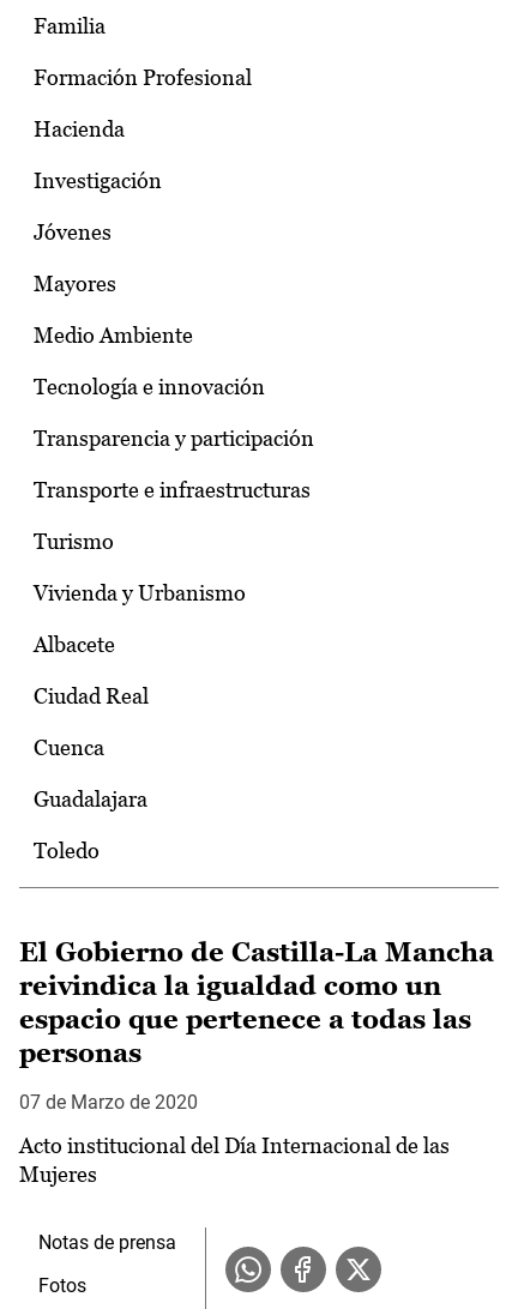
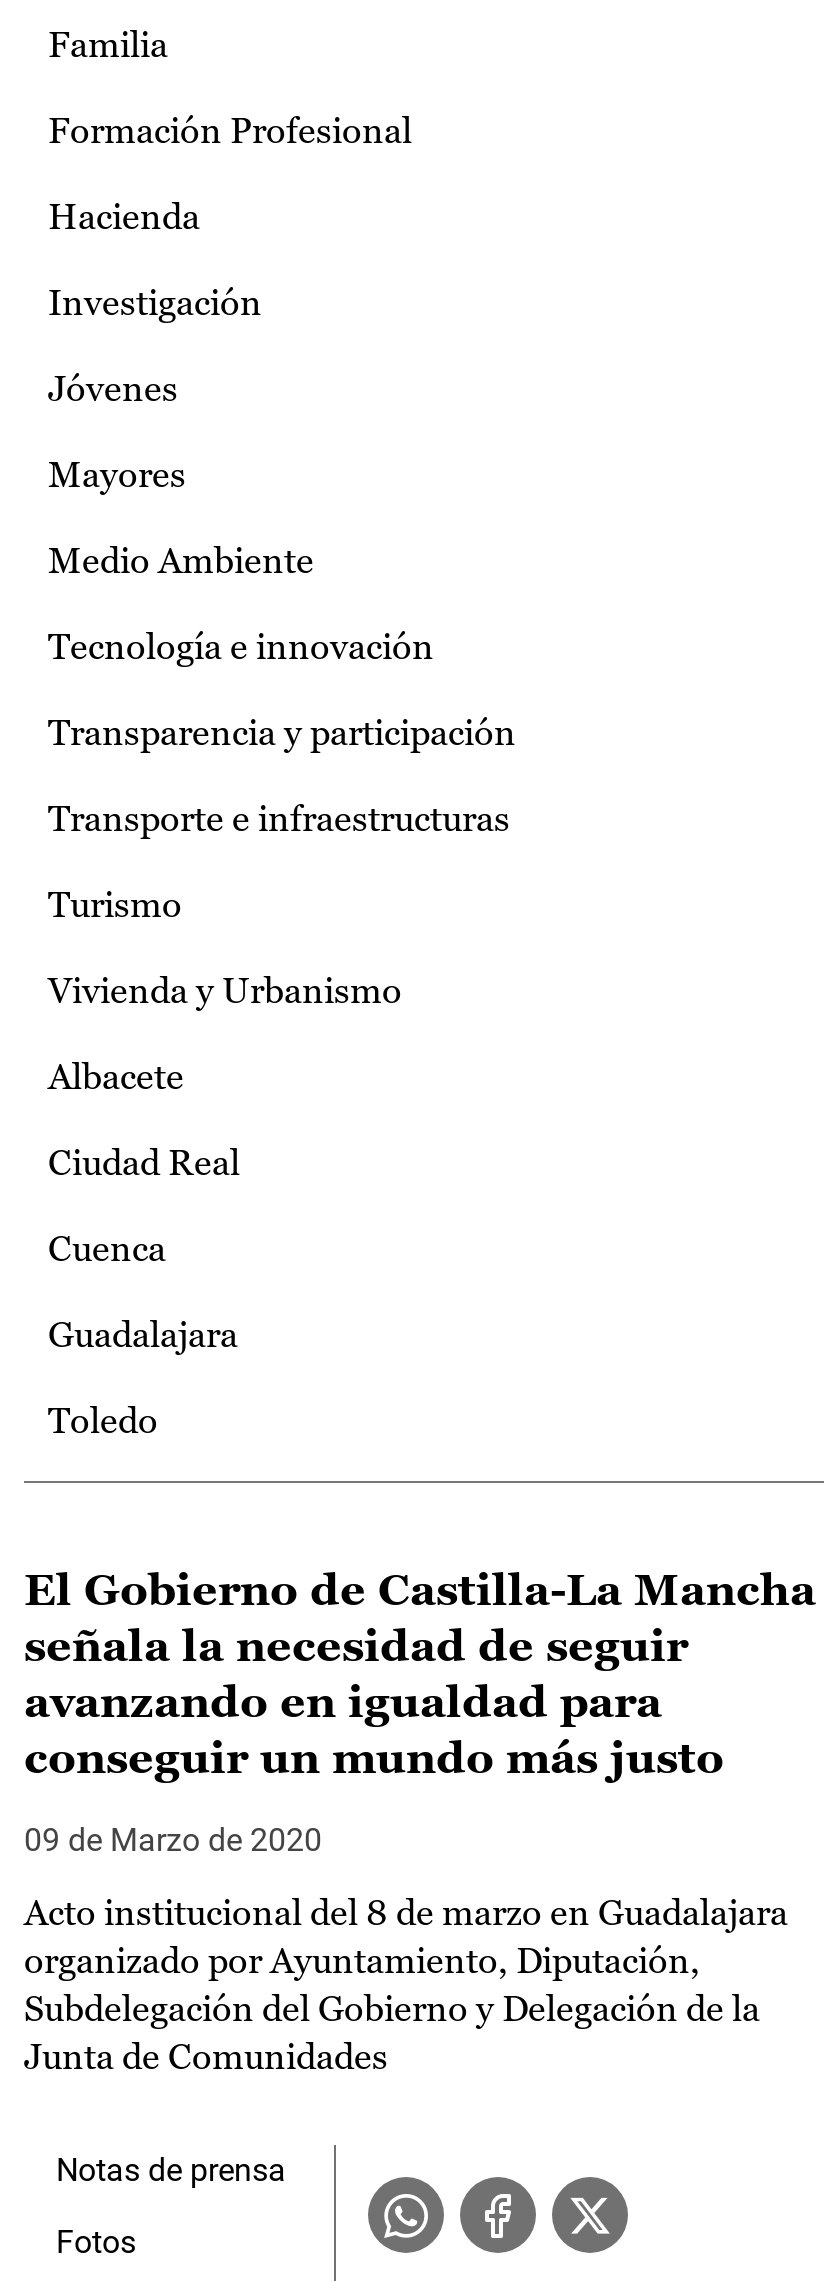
[19,971,471,1068] reivindica la igualdad como un | espacio que pertenece a todas las | personas -> [24,1621,724,1783] señala la necesidad de seguir | avanzando en igualdad para | conseguir un mundo más justo
[19,1091,198,1114] 07 de Marzo de 2020 -> [24,1821,322,1859] 09 de Marzo de 2020
[19,1133,450,1187] Acto institucional del Día Internacional de las | Mujeres -> [24,1891,788,2077] Acto institucional del 8 de marzo en Guadalajara | organizado por Ayuntamiento, Diputación, | Subdelegación del Gobierno y Delegación de la | Junta de Comunidades

